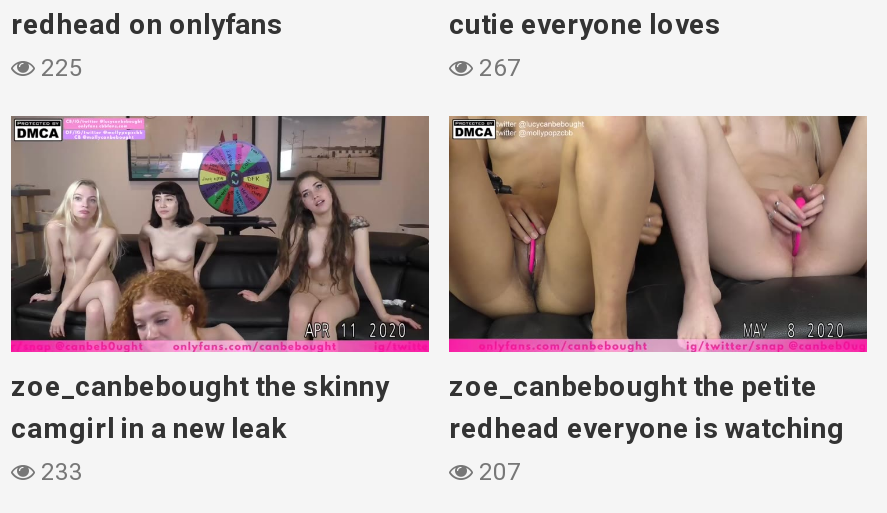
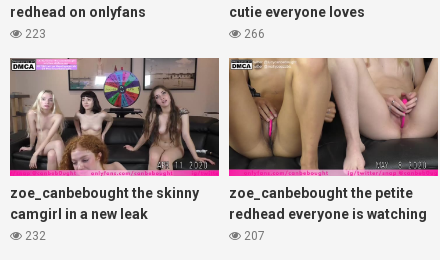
[35,54,83,82] 225 -> [22,27,46,41] 223
[473,54,521,82] 267 -> [241,27,265,41] 266
[35,458,83,486] 233 -> [22,229,46,243] 232

